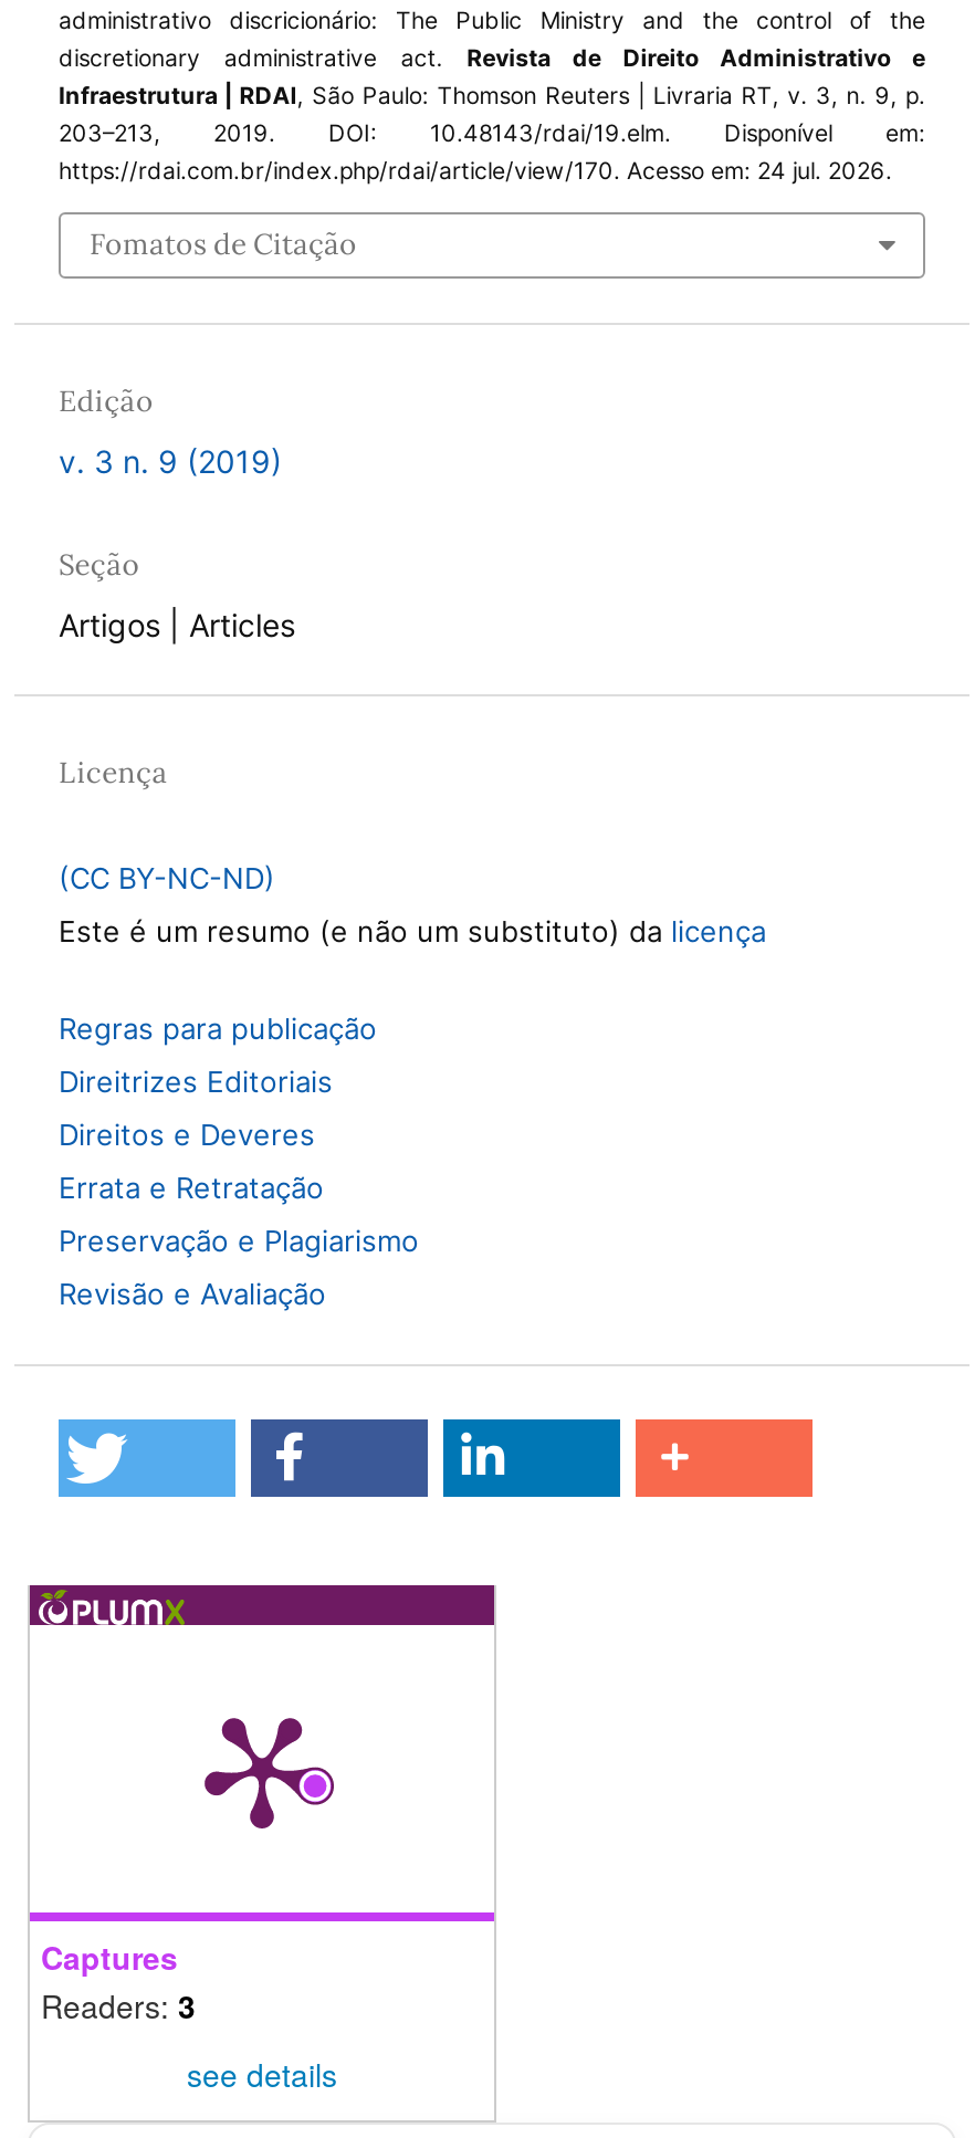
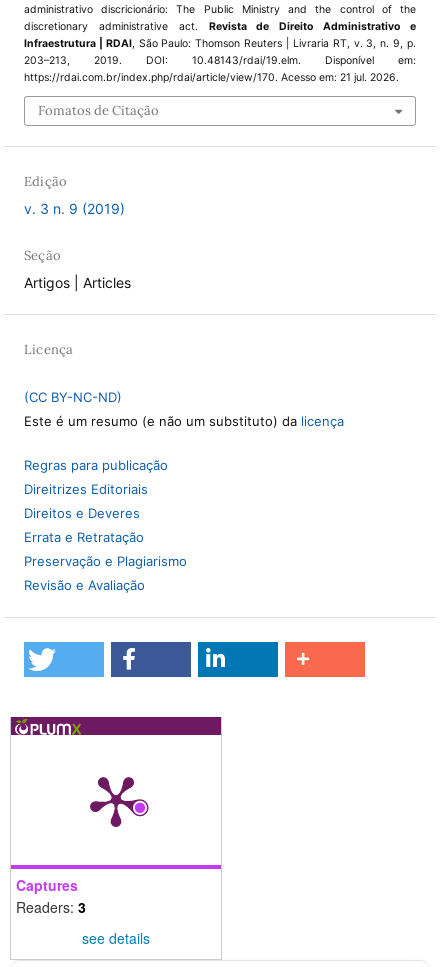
[59,157,892,186] https://rdai.com.br/index.php/rdai/article/view/170. Acesso em: 24 jul. 2026. -> [24,71,399,84] https://rdai.com.br/index.php/rdai/article/view/170. Acesso em: 21 jul. 2026.

